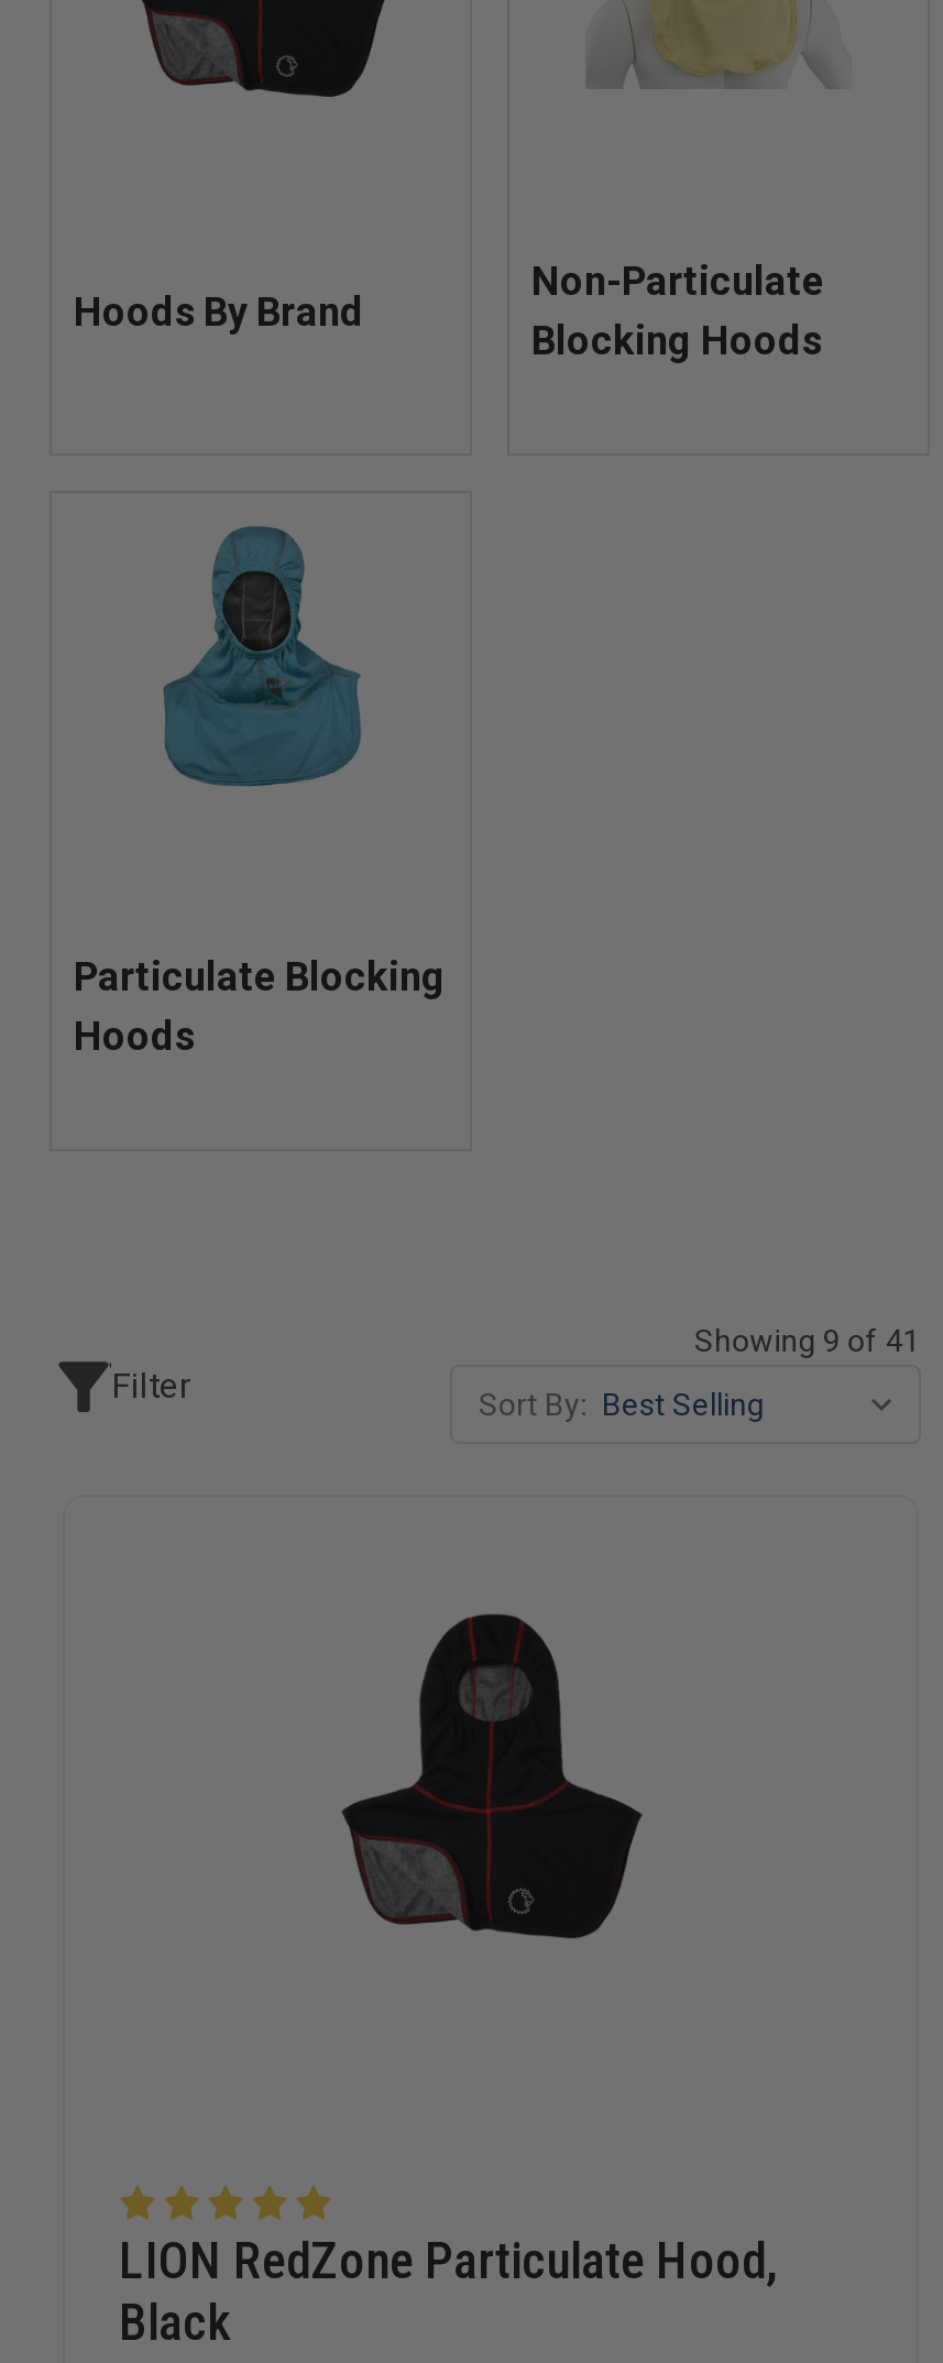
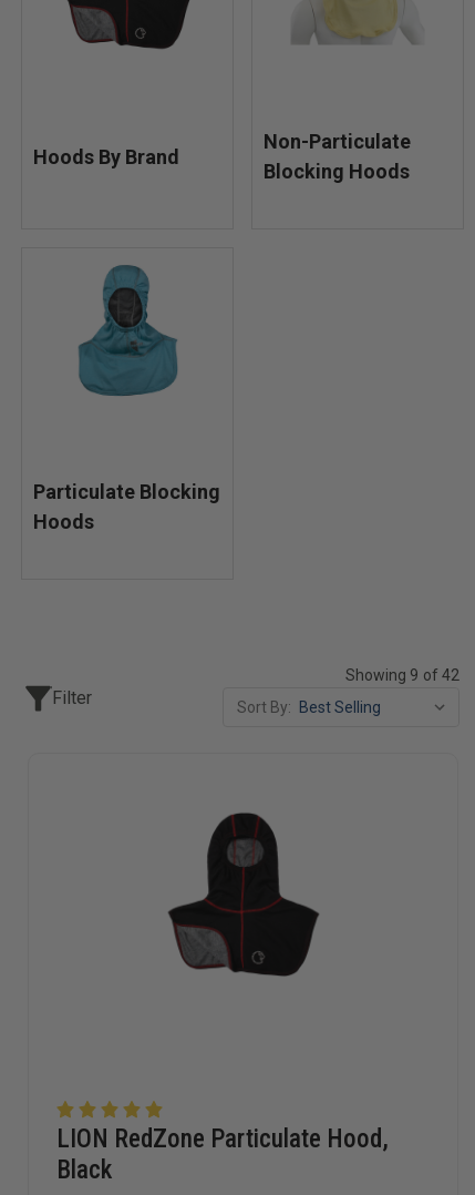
[694,1323,921,1358] Showing 9 of 41 -> [345,666,459,684] Showing 9 of 42

